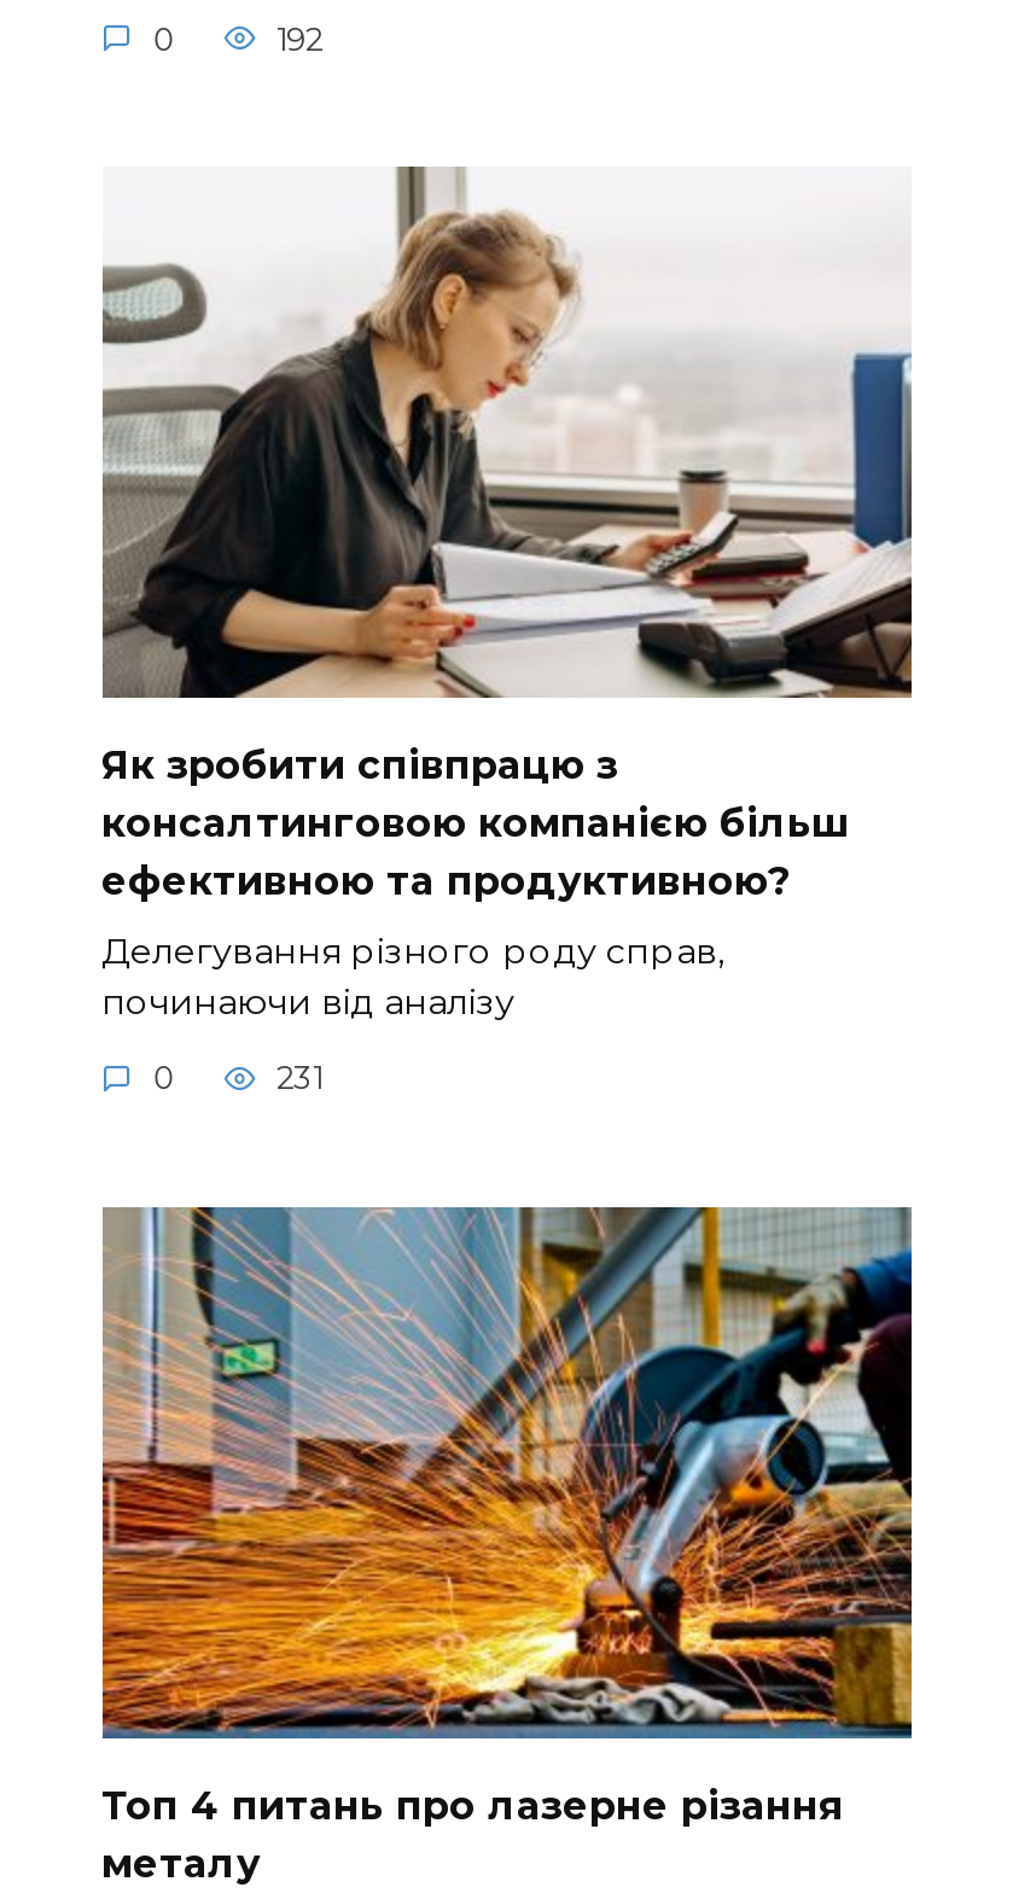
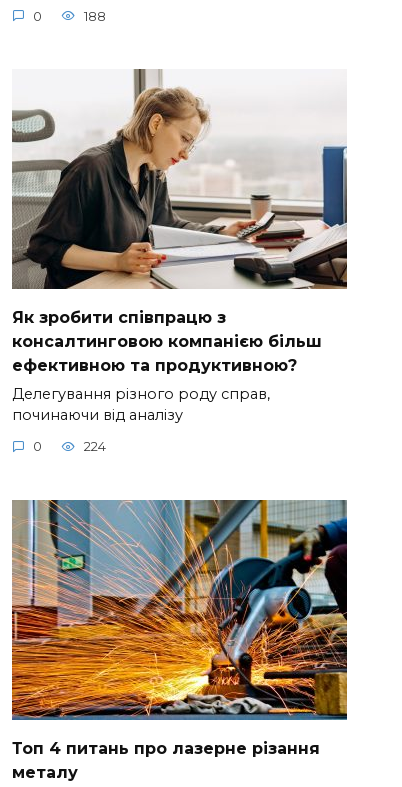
[276,21,322,57] 192 -> [84,9,106,24] 188
[276,1061,322,1097] 231 -> [84,439,106,454] 224

